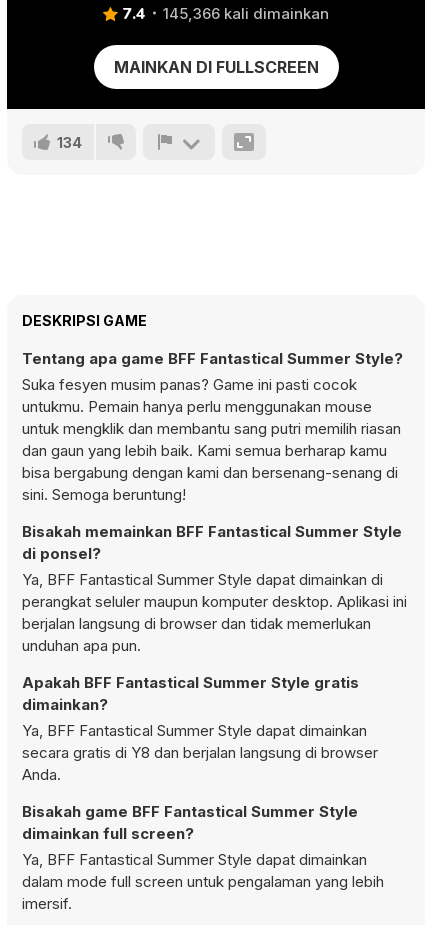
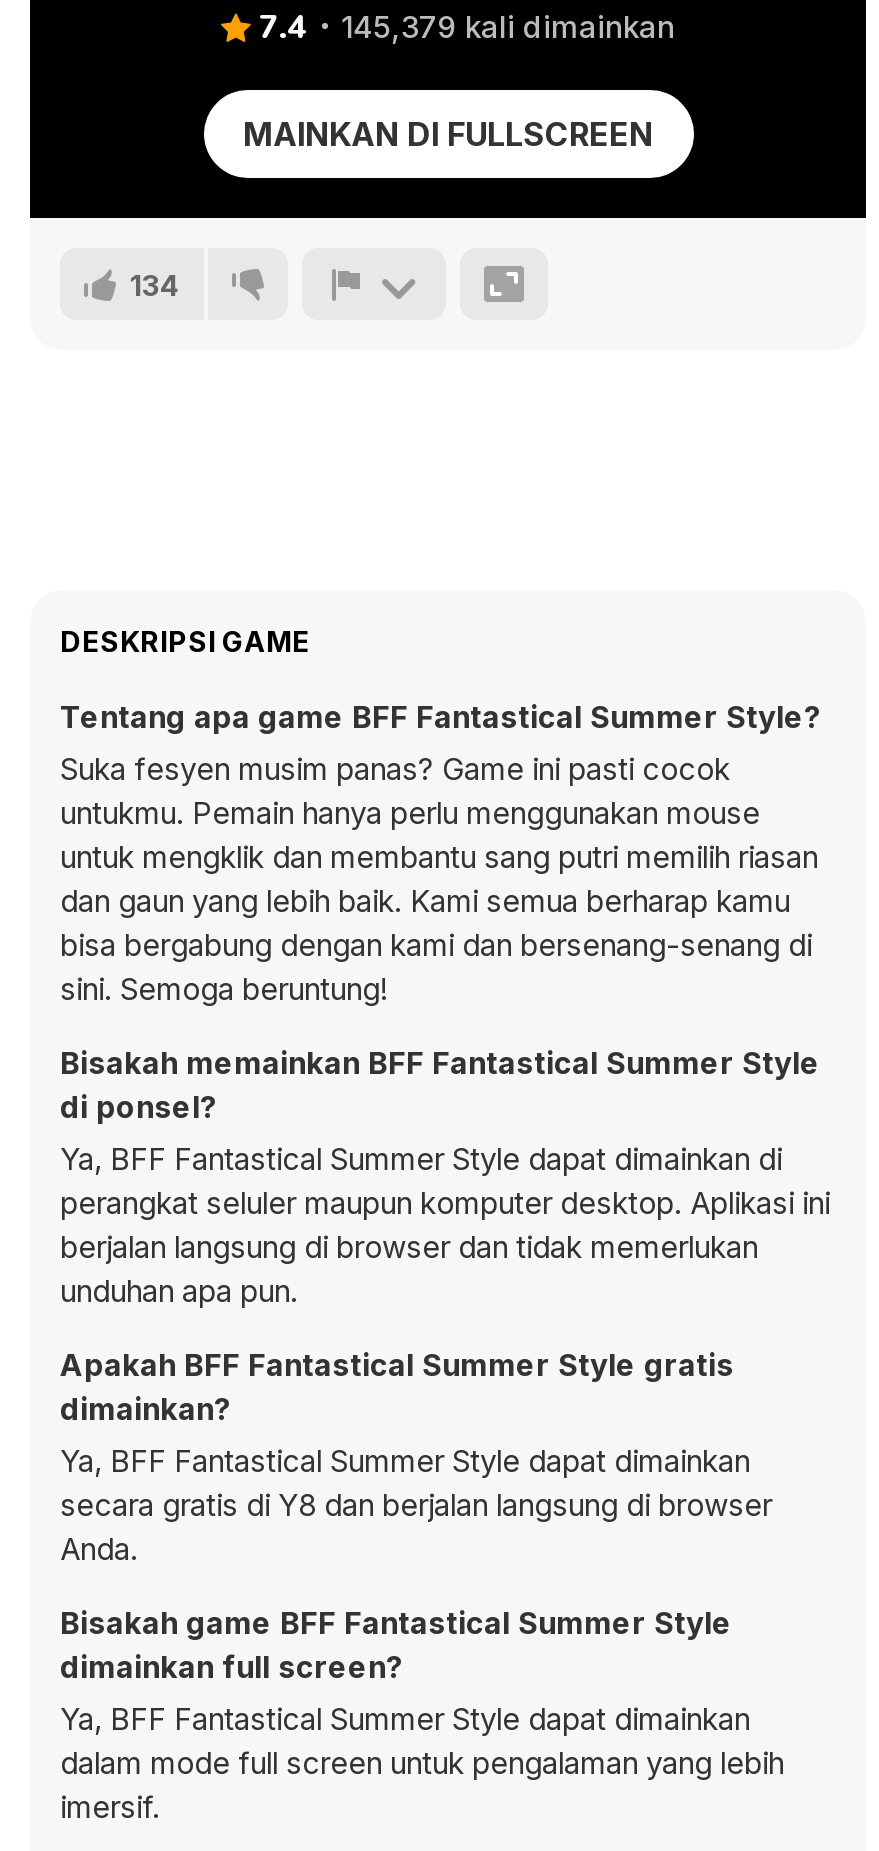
[163,4,329,23] 145,366 kali dimainkan -> [341,8,675,46] 145,379 kali dimainkan

